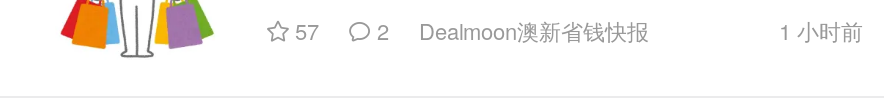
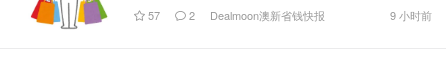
[779,14,863,46] 1 小时前 -> [390,7,432,23] 9 小时前

